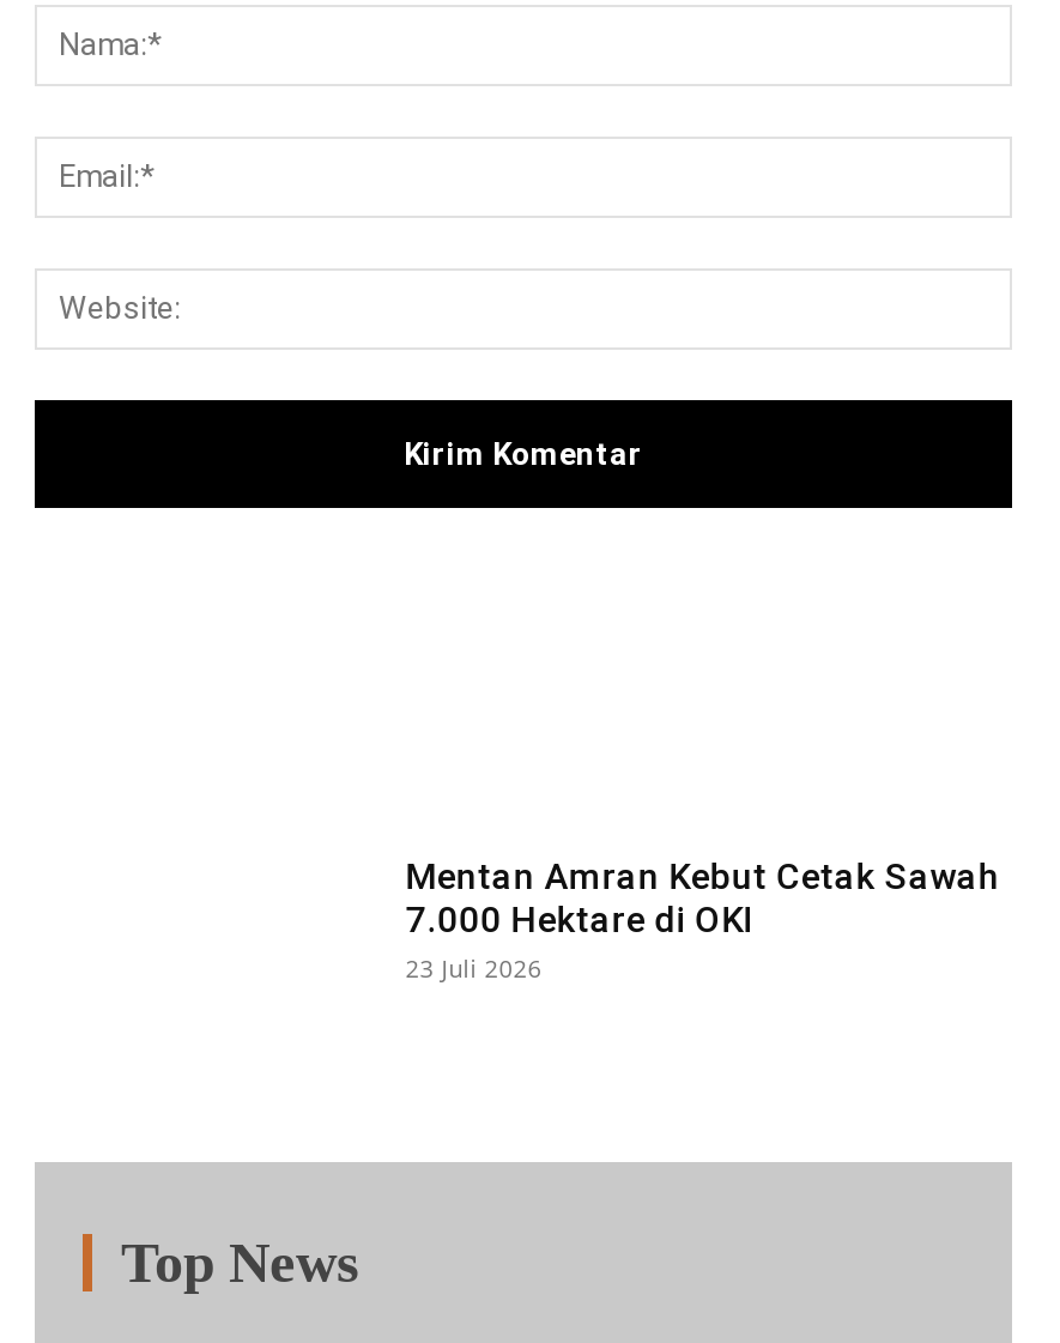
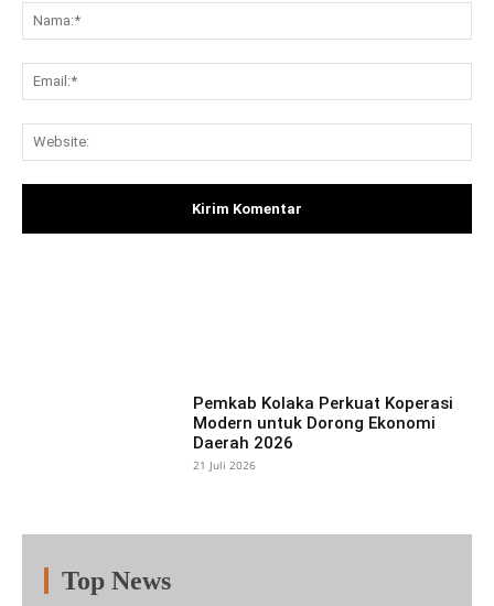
[406,855,1000,985] Mentan Amran Kebut Cetak Sawah | 7.000 Hektare di OKI | 23 Juli 2026 -> [193,393,453,473] Pemkab Kolaka Perkuat Koperasi | Modern untuk Dorong Ekonomi | Daerah 2026 | 21 Juli 2026

